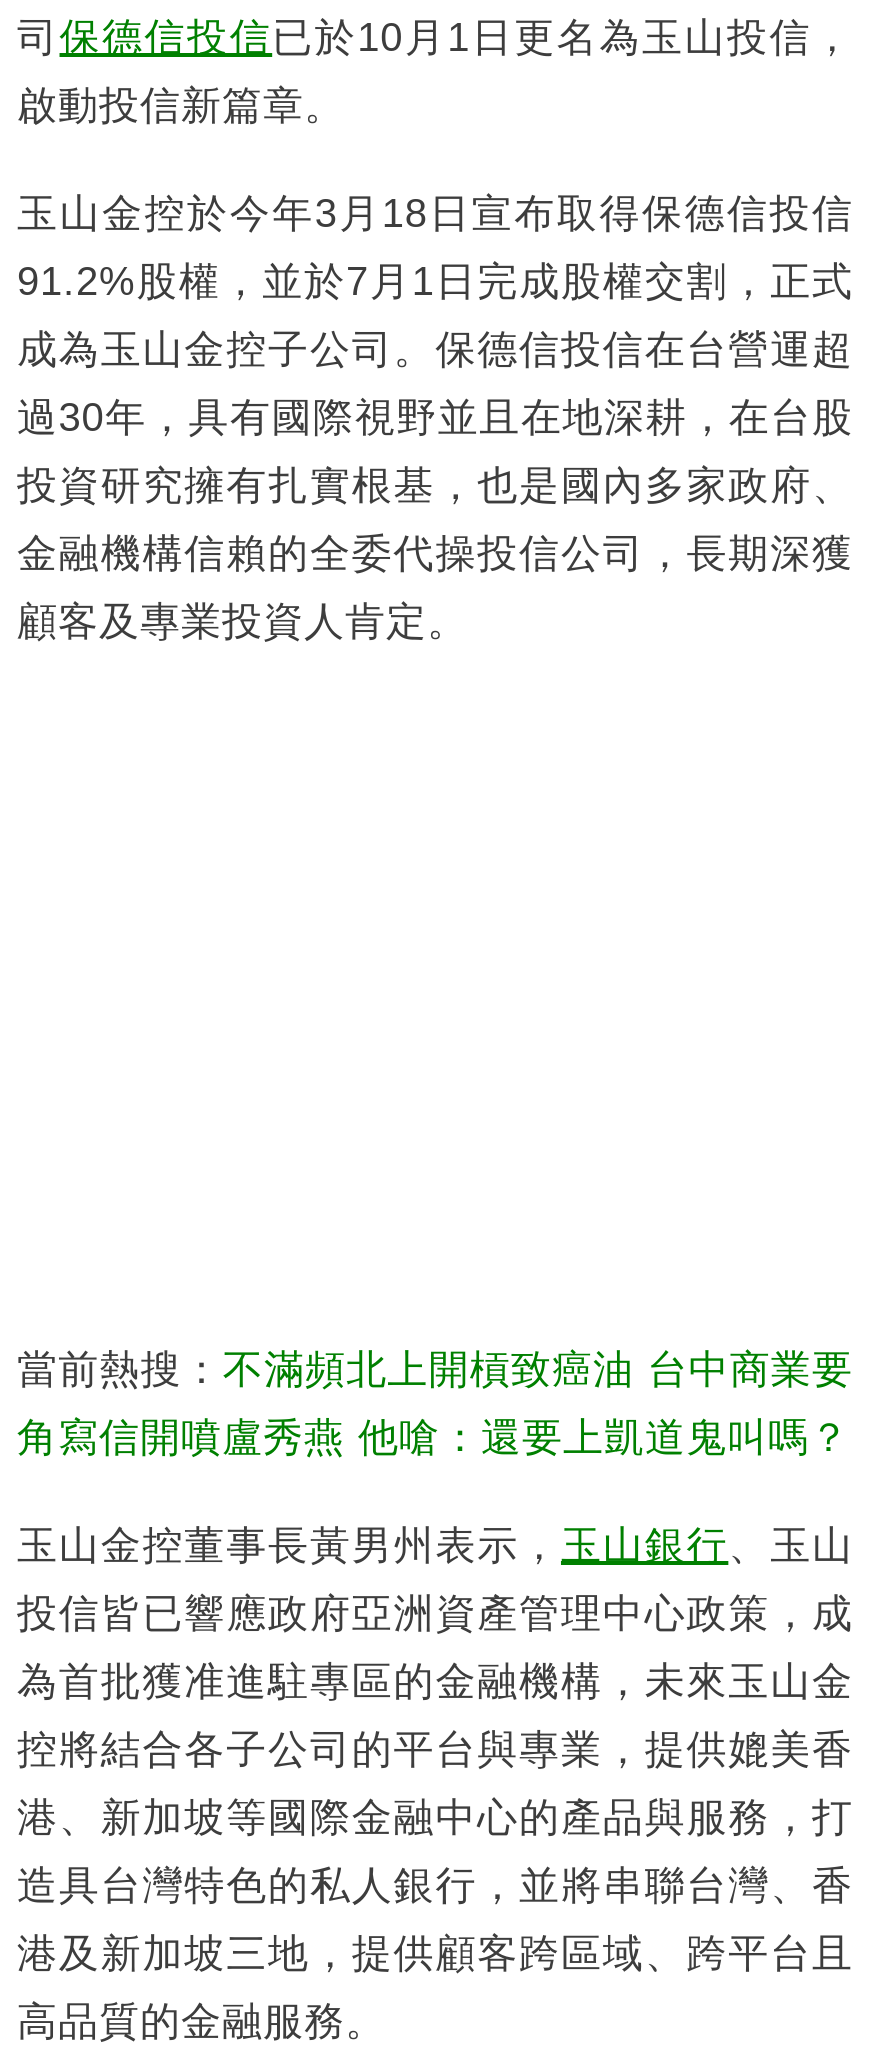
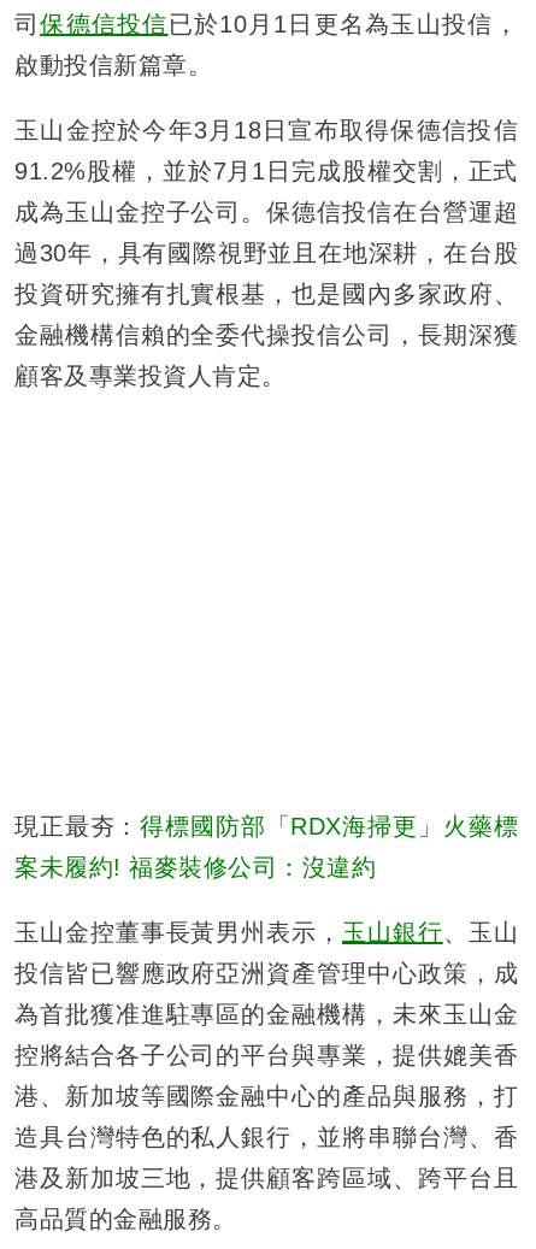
[17,1346,853,1390] 當前熱搜：不滿頻北上開槓致癌油 台中商業要 -> [14,813,518,839] 現正最夯：得標國防部「RDX海掃更」火藥標
[17,1414,850,1458] 角寫信開噴盧秀燕 他嗆：還要上凱道鬼叫嗎？ -> [14,854,376,880] 案未履約! 福麥裝修公司：沒違約

